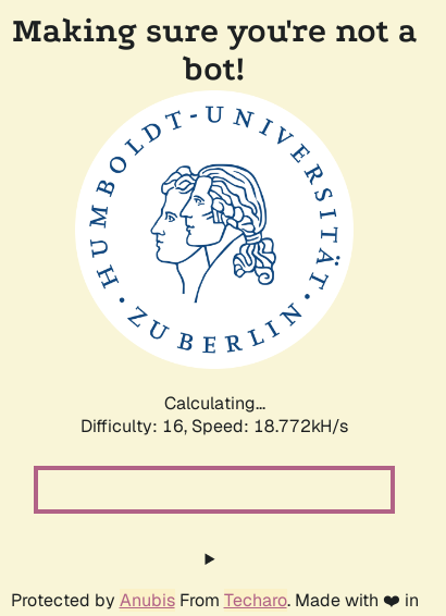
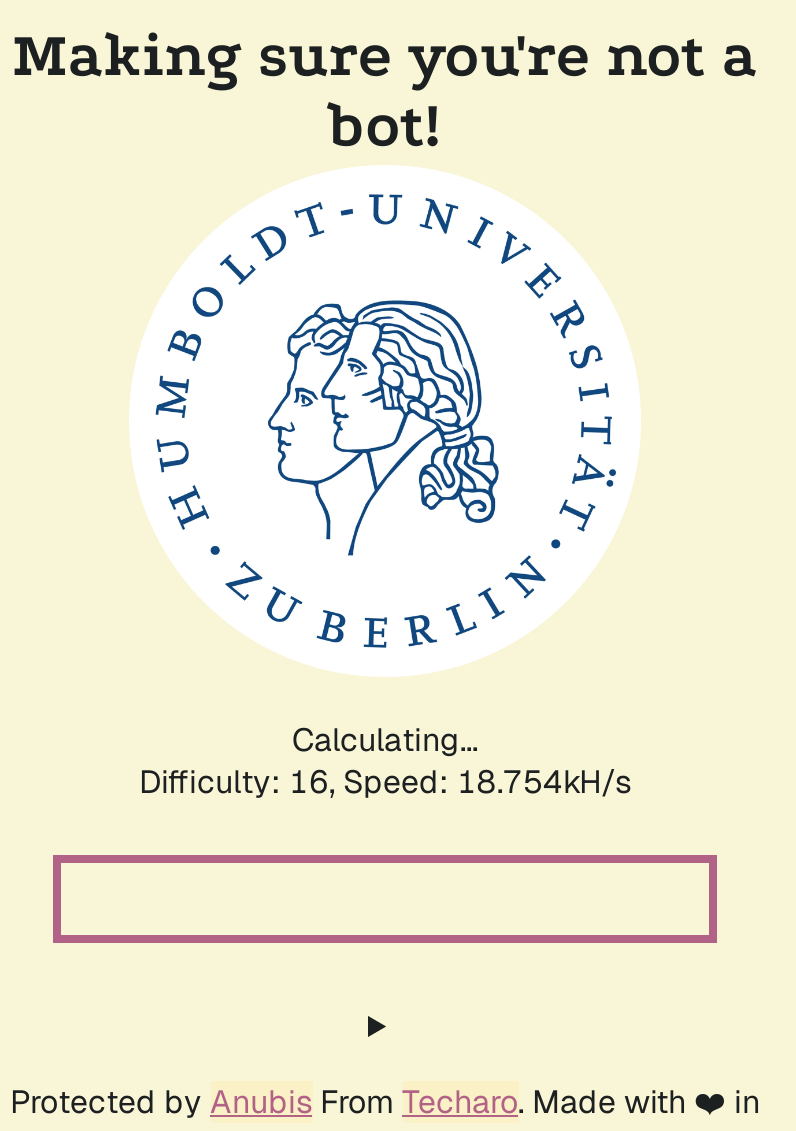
[80,415,348,438] Difficulty: 16, Speed: 18.772kH/s -> [139,761,631,803] Difficulty: 16, Speed: 18.754kH/s

